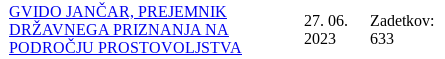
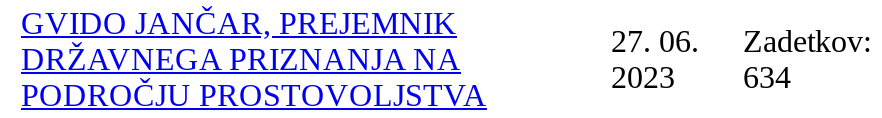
[370,30,394,47] 633 -> [743,60,791,94] 634

